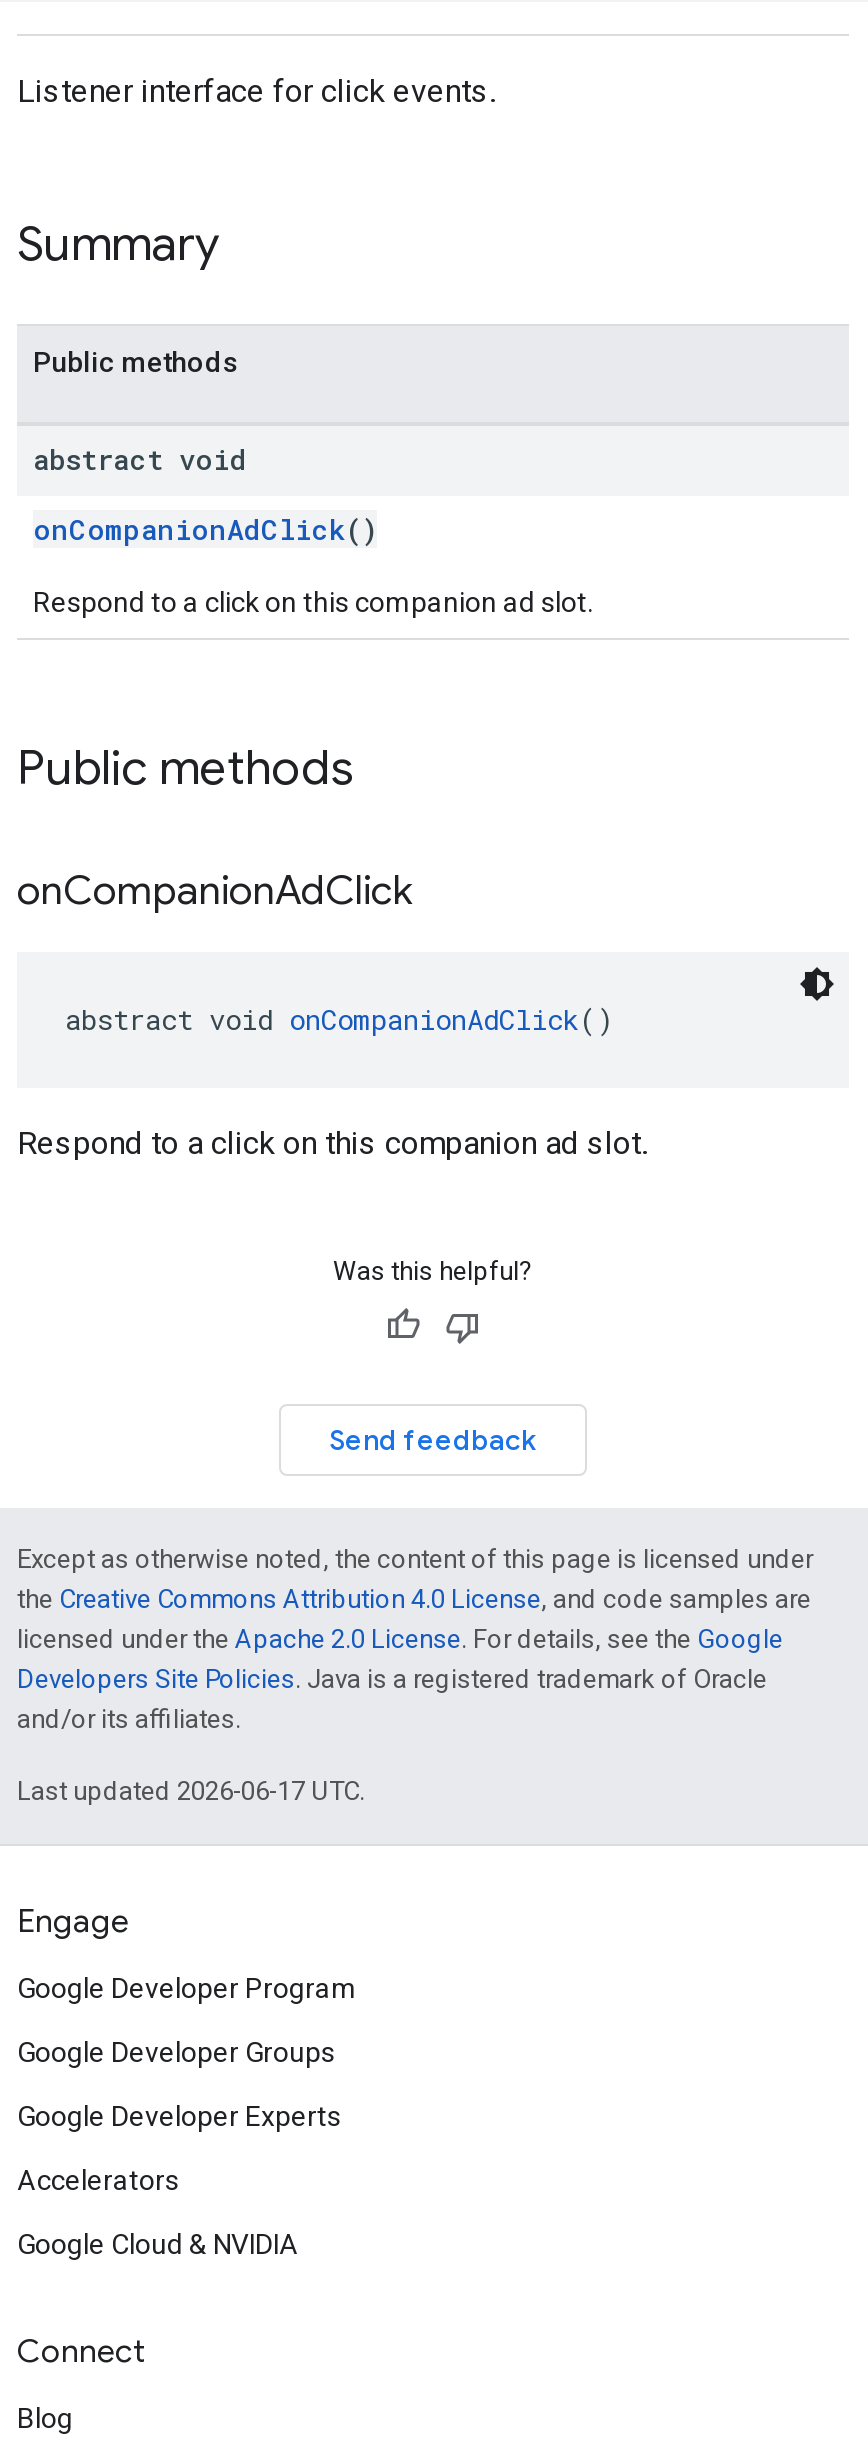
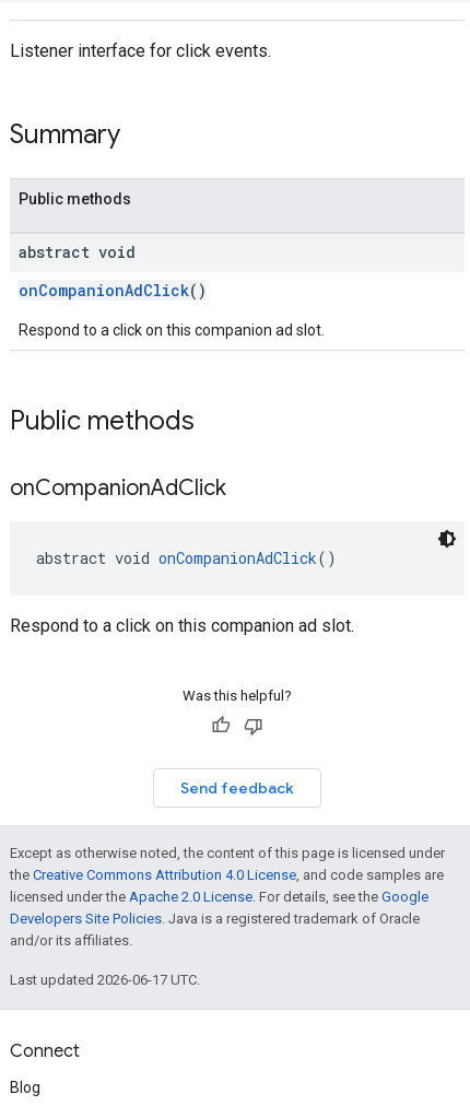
[17,1902,357,2260] Engage | Google Developer Program | Google Developer Groups | Google Developer Experts | Accelerators | Google Cloud & NVIDIA -> none

